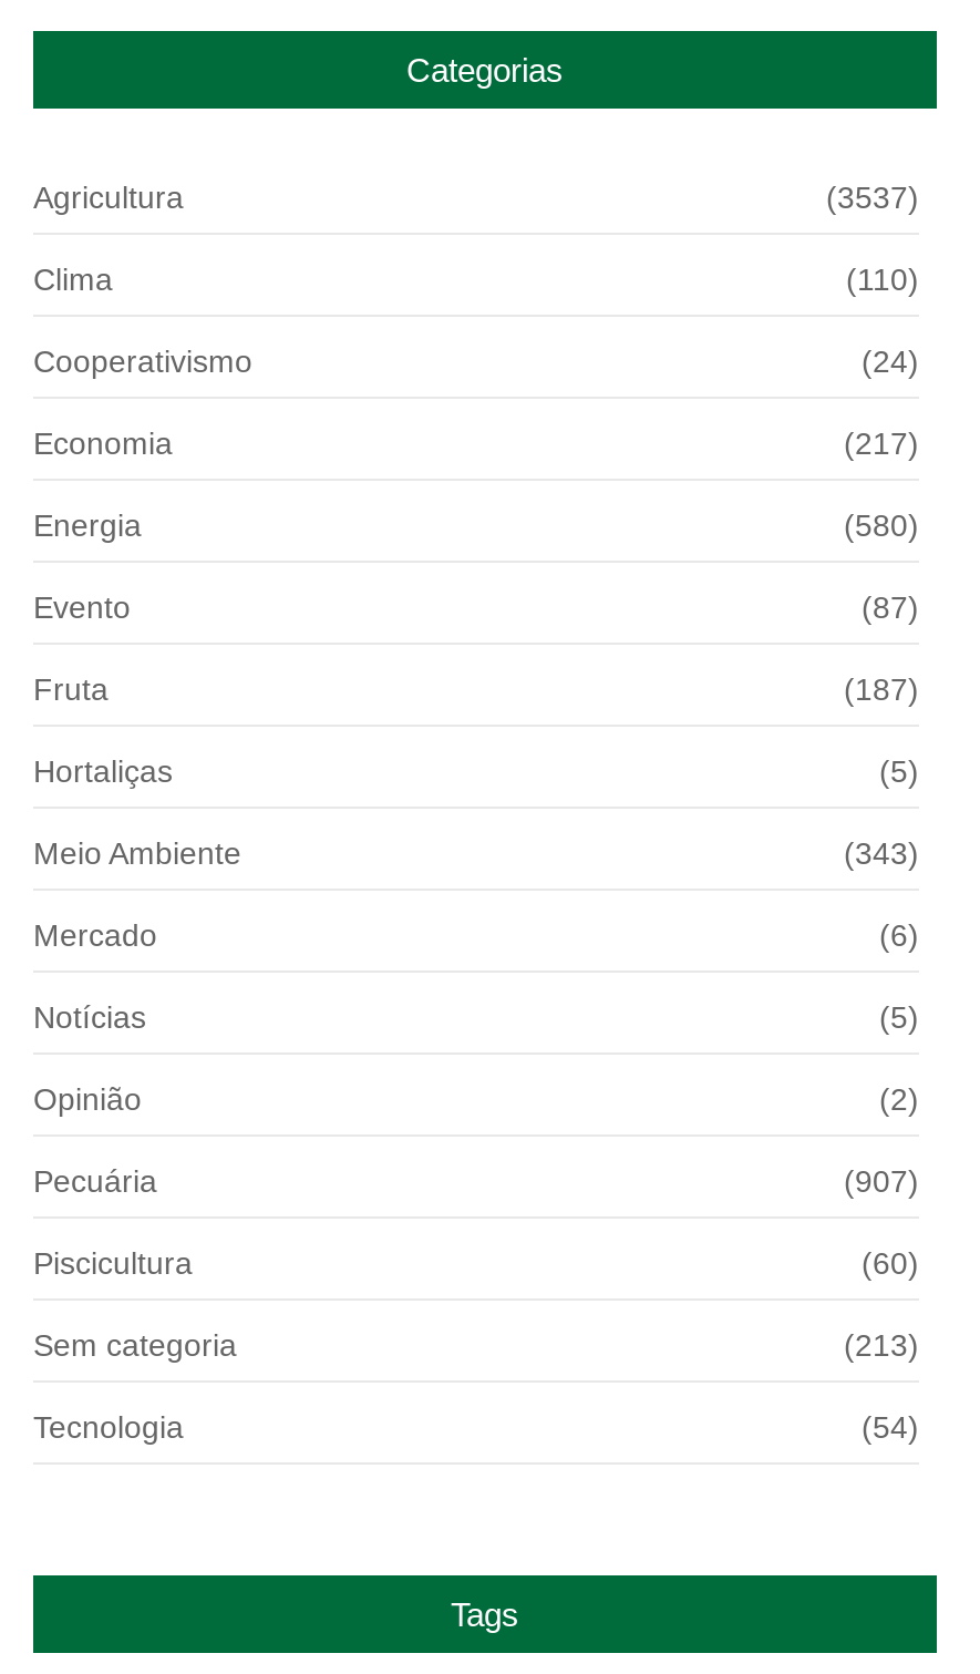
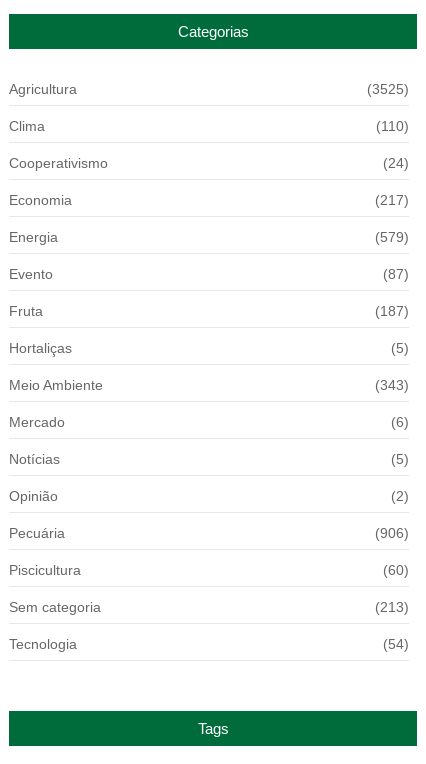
[817,180,919,215] (3537) -> [363,81,409,97] (3525)
[835,508,919,543] (580) -> [371,229,409,245] (579)
[835,1164,919,1199] (907) -> [371,525,409,541] (906)

